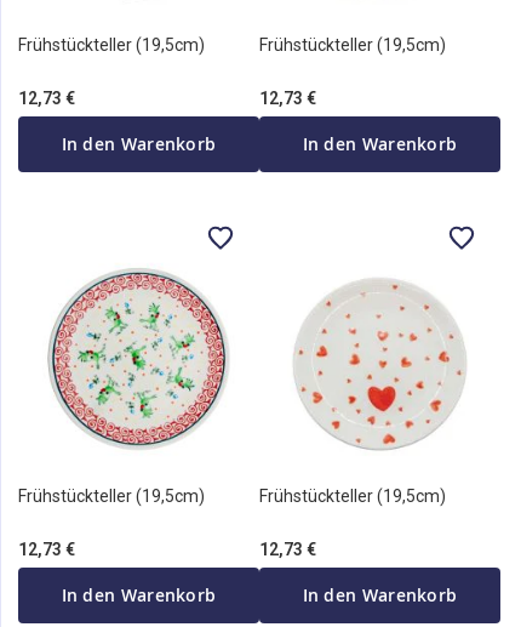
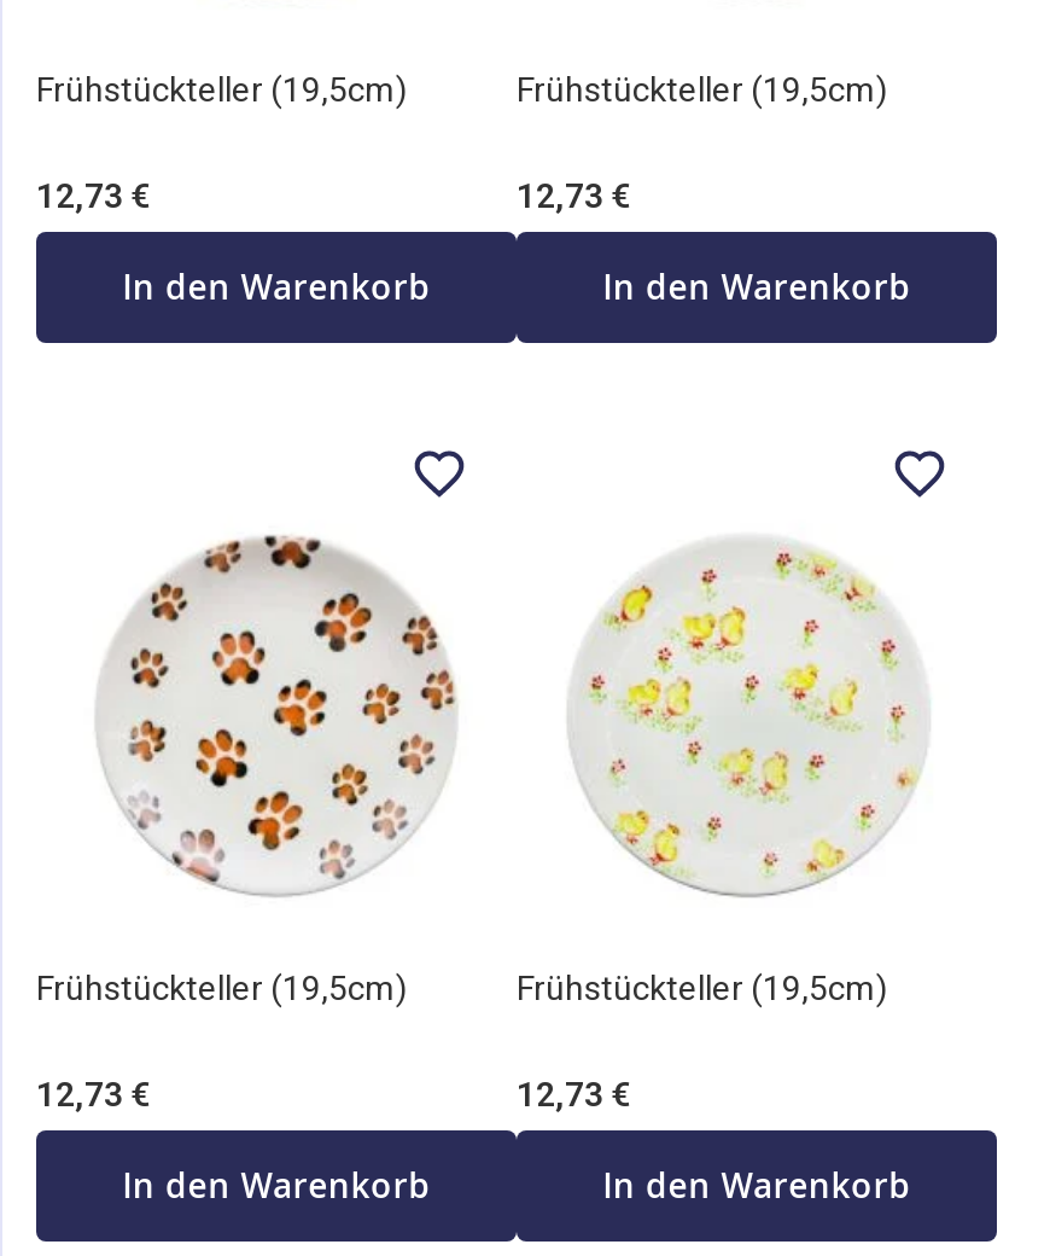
[51,270,228,446] [image] -> [104,536,456,889] [image]
[286,272,463,445] [image] -> [567,539,920,884] [image]

